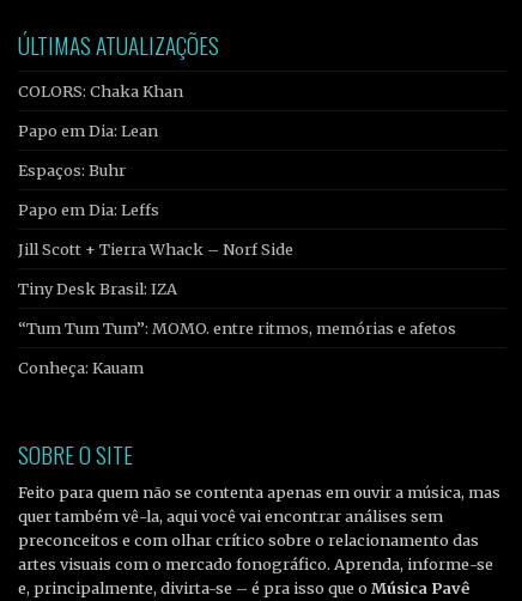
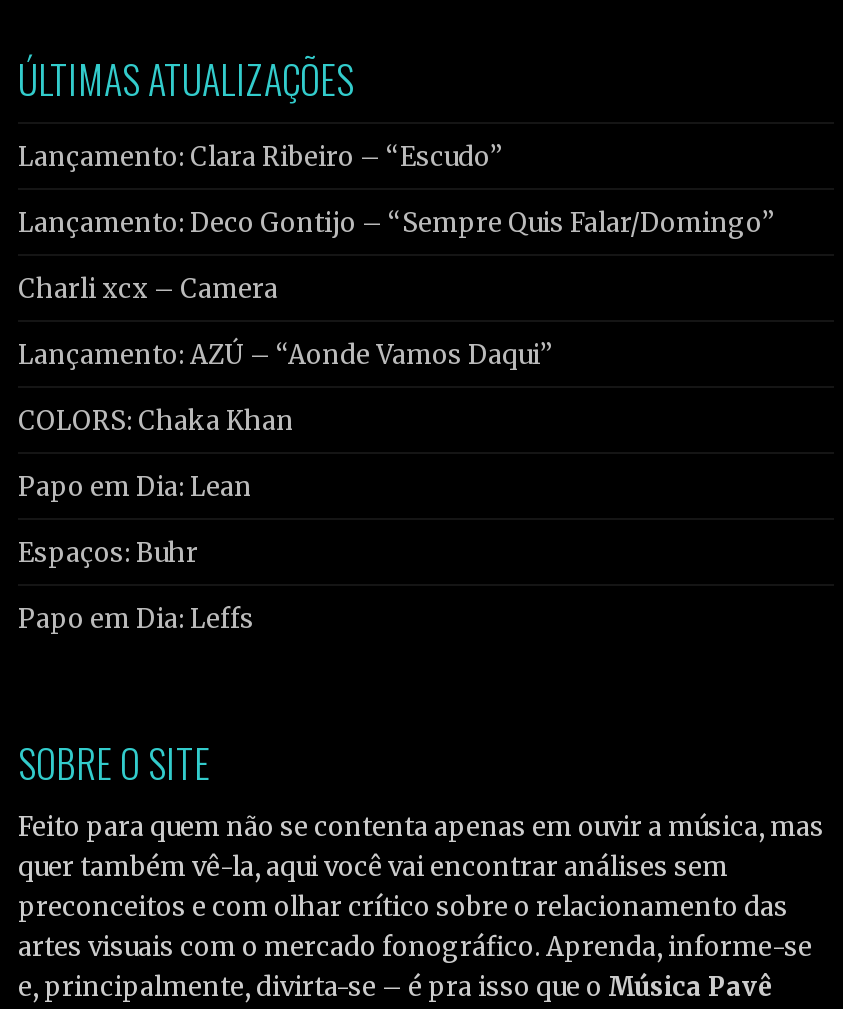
none -> [18,140,776,370] Lançamento: Clara Ribeiro – “Escudo” | Lançamento: Deco Gontijo – “Sempre Quis Falar/Domingo” | Charli xcx – Camera | Lançamento: AZÚ – “Aonde Vamos Daqui”
moved [18,81,183,219] -> [18,404,294,634]: COLORS: Chaka Khan | Papo em Dia: Lean | Espaços: Buhr | Papo em Dia: Leffs
[18,239,460,377] Jill Scott + Tierra Whack – Norf Side | Tiny Desk Brasil: IZA | “Tum Tum Tum”: MOMO. entre ritmos, memórias e afetos | Conheça: Kauam -> none

